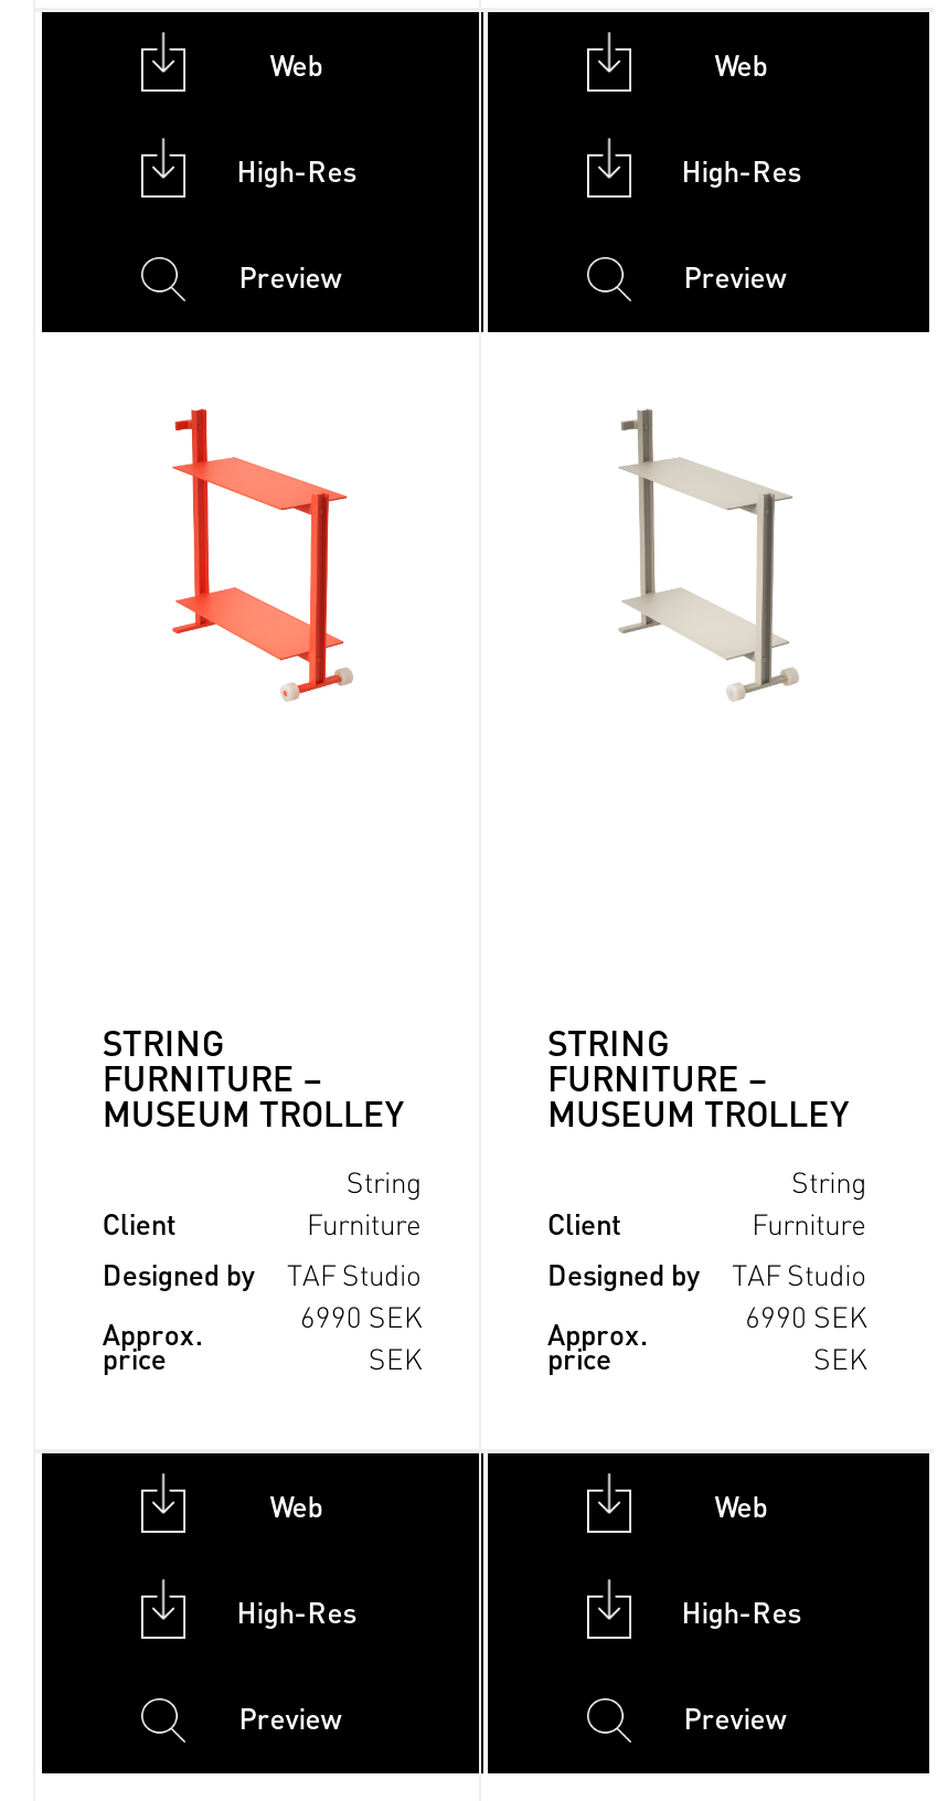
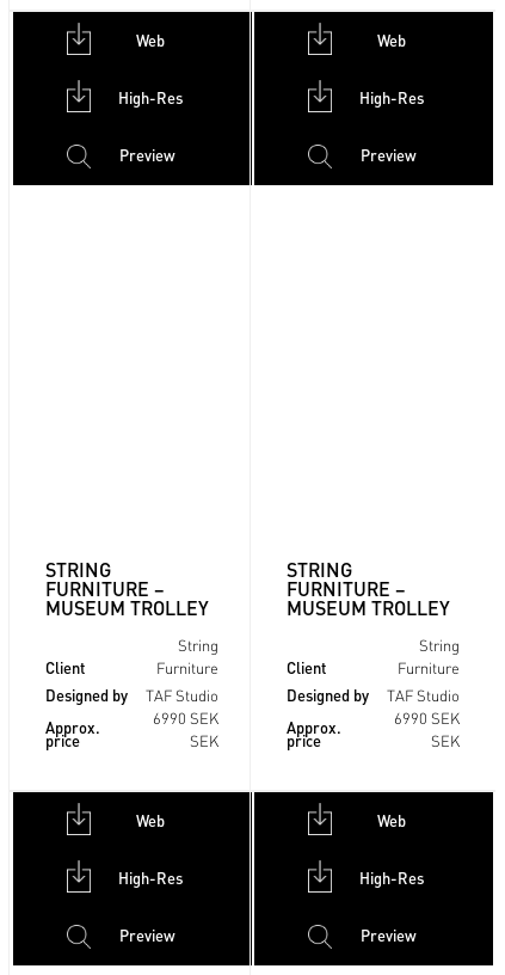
[172,407,353,701] [image] -> none
[618,407,799,701] [image] -> none

